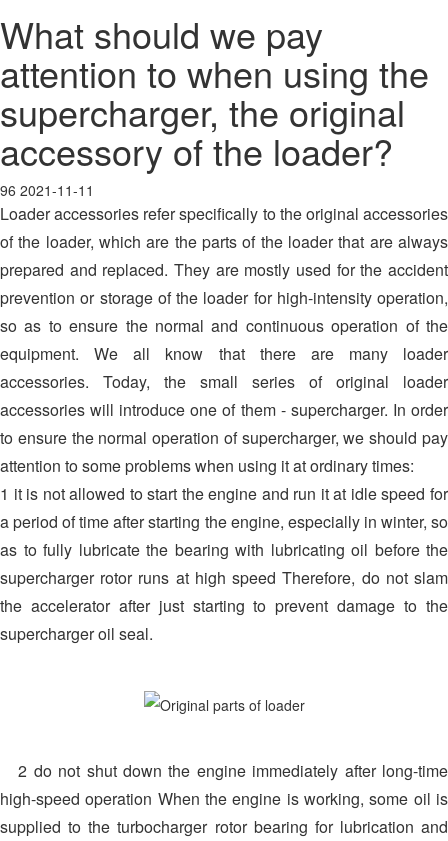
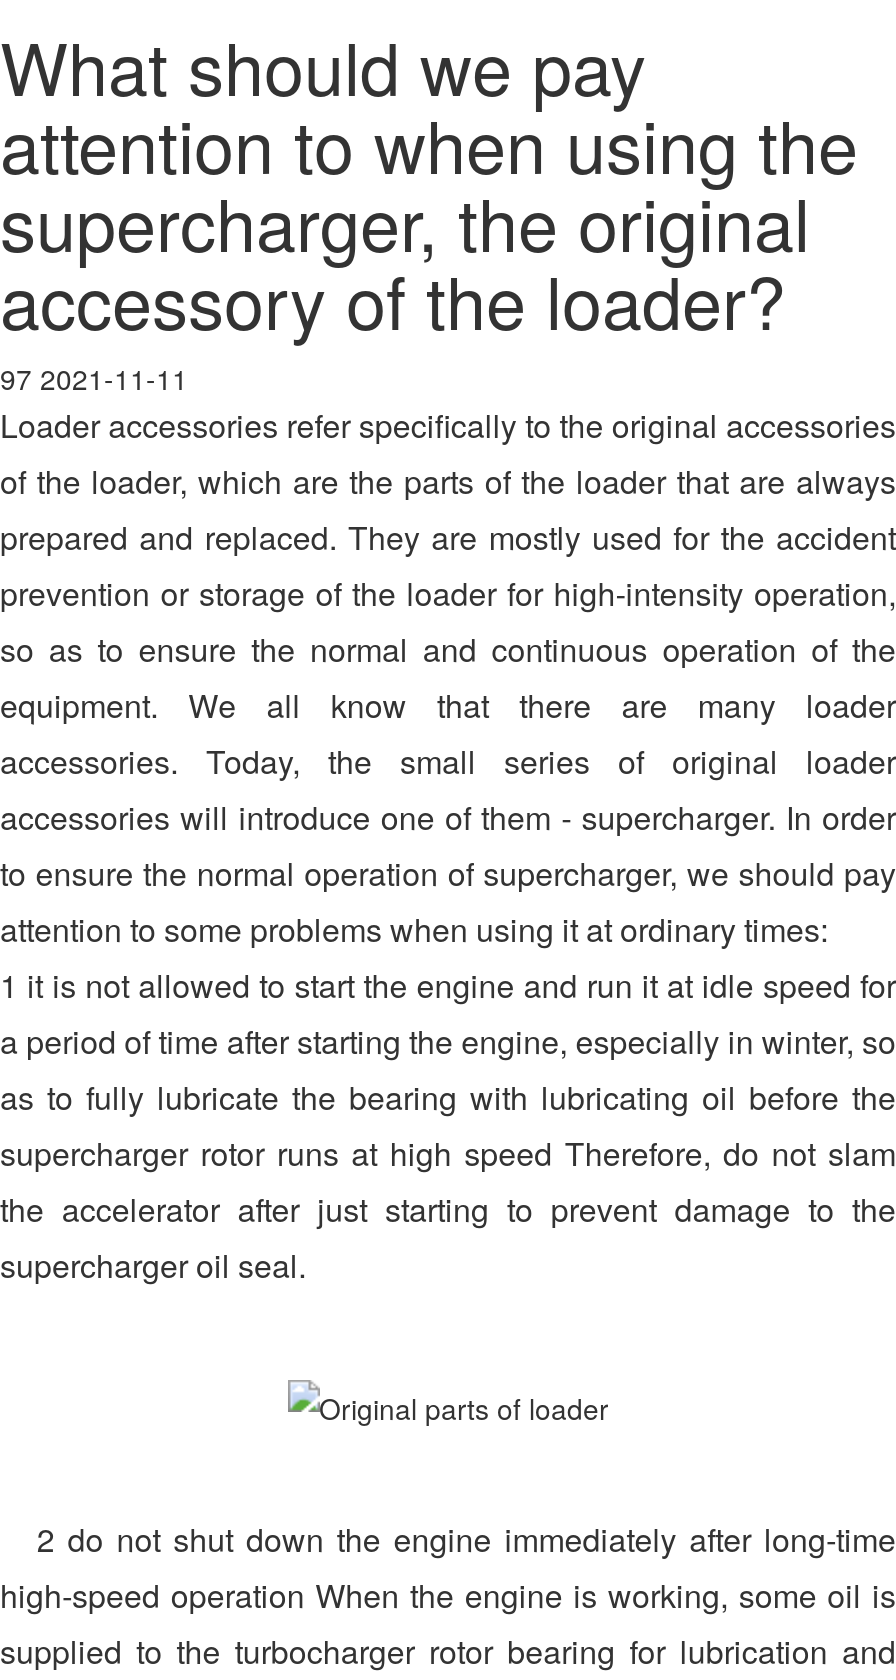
[0,180,94,200] 96 2021-11-11 -> [0,359,188,399] 97 2021-11-11

